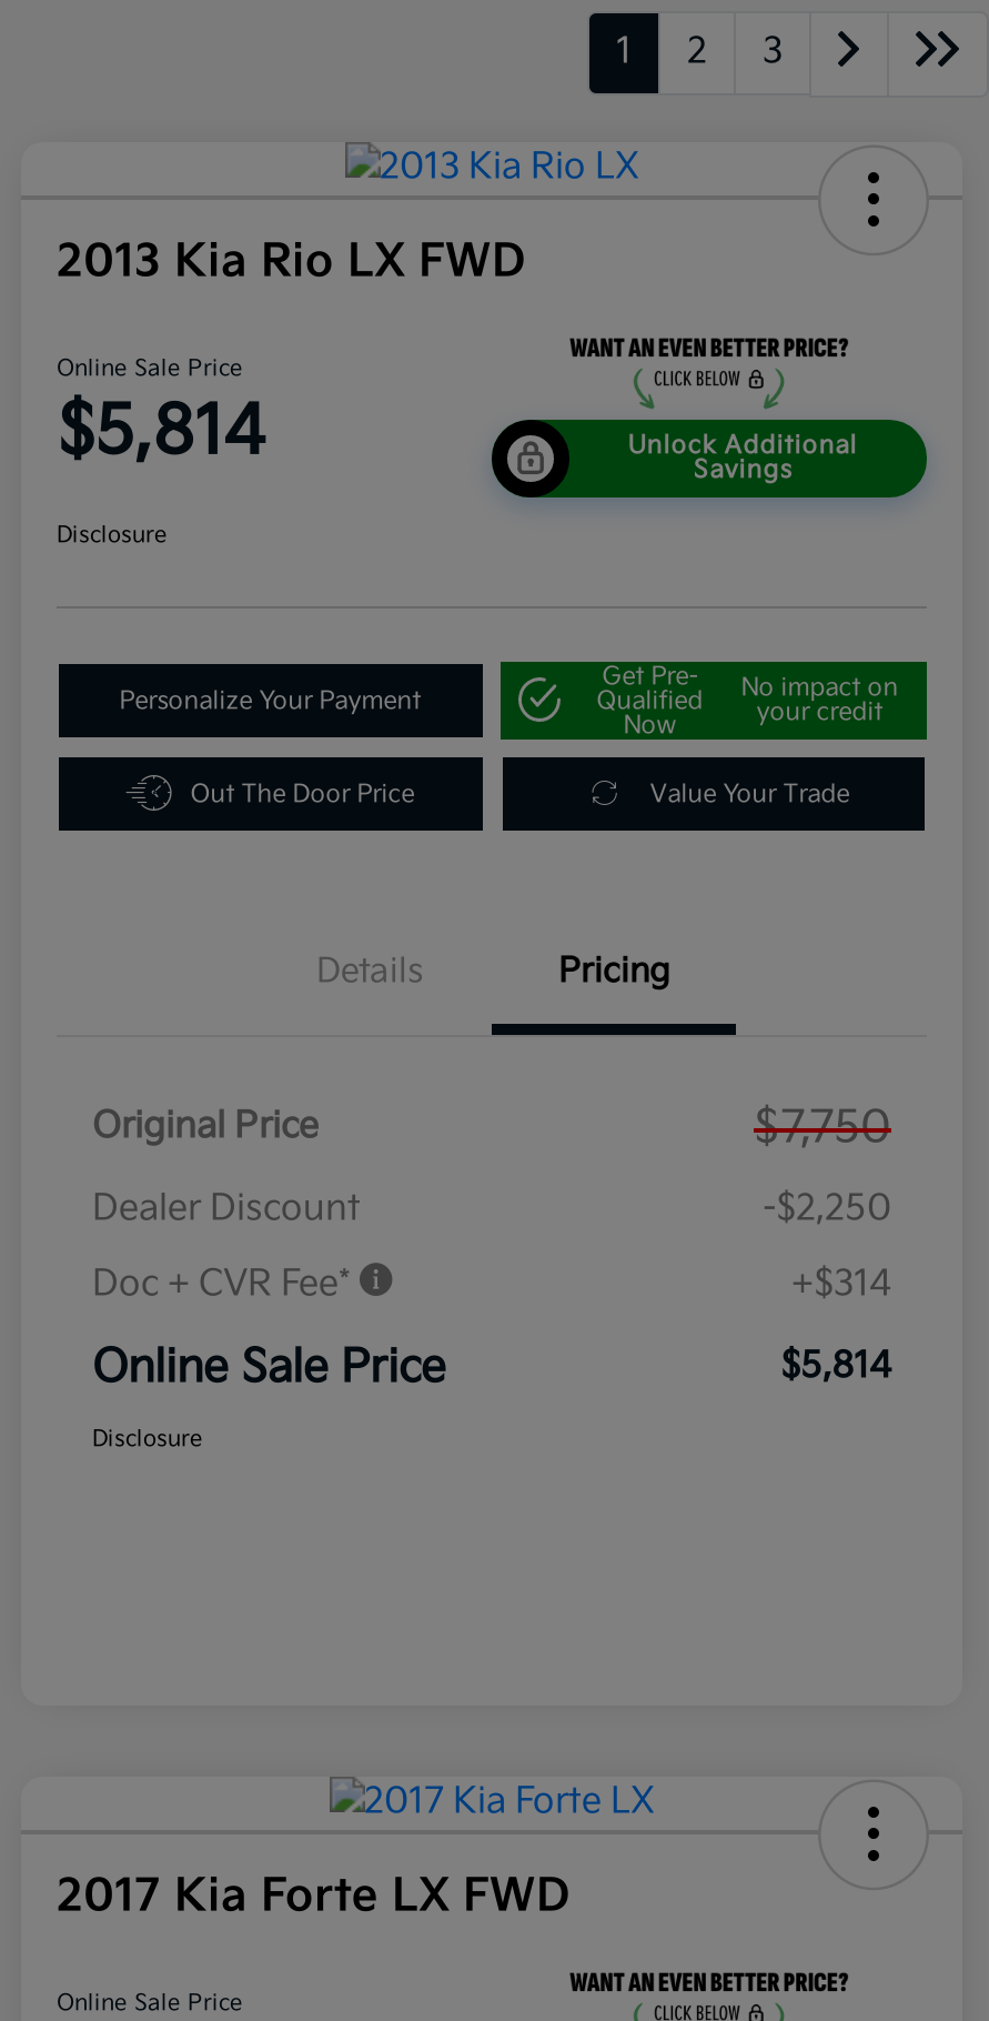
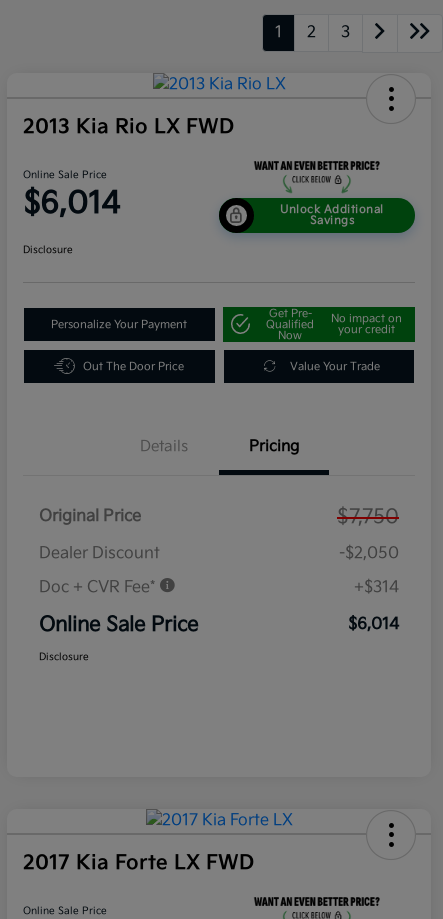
[57,392,265,472] $5,814 -> [23,186,120,222] $6,014
[763,1187,891,1229] -$2,250 -> [339,544,399,563] -$2,050
[780,1345,891,1387] $5,814 -> [348,615,399,634] $6,014

